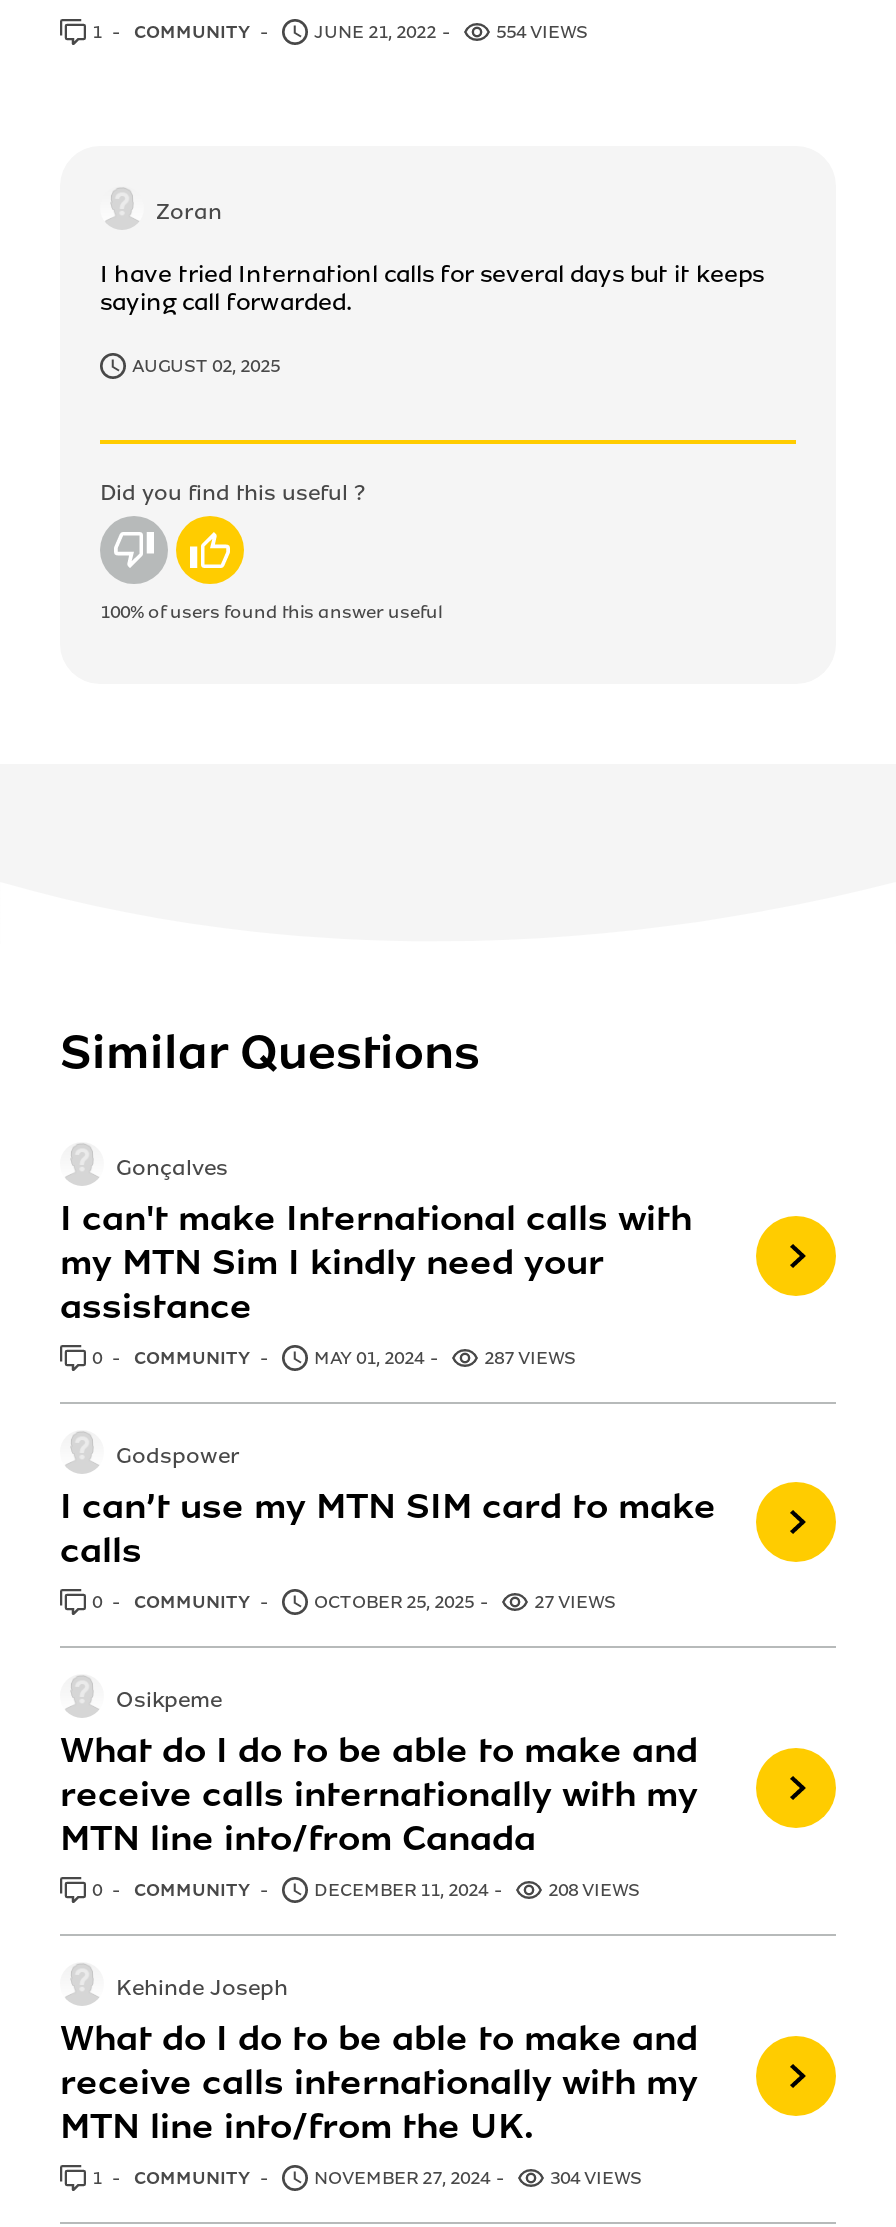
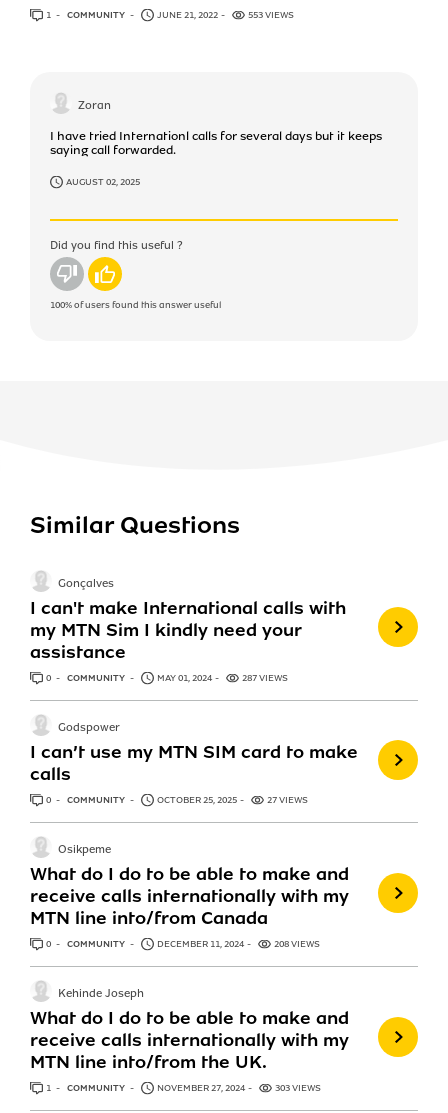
[496,20,588,44] 554 VIEWS -> [248,9,294,21] 553 VIEWS
[550,2166,642,2190] 304 VIEWS -> [275,1082,321,1094] 303 VIEWS

